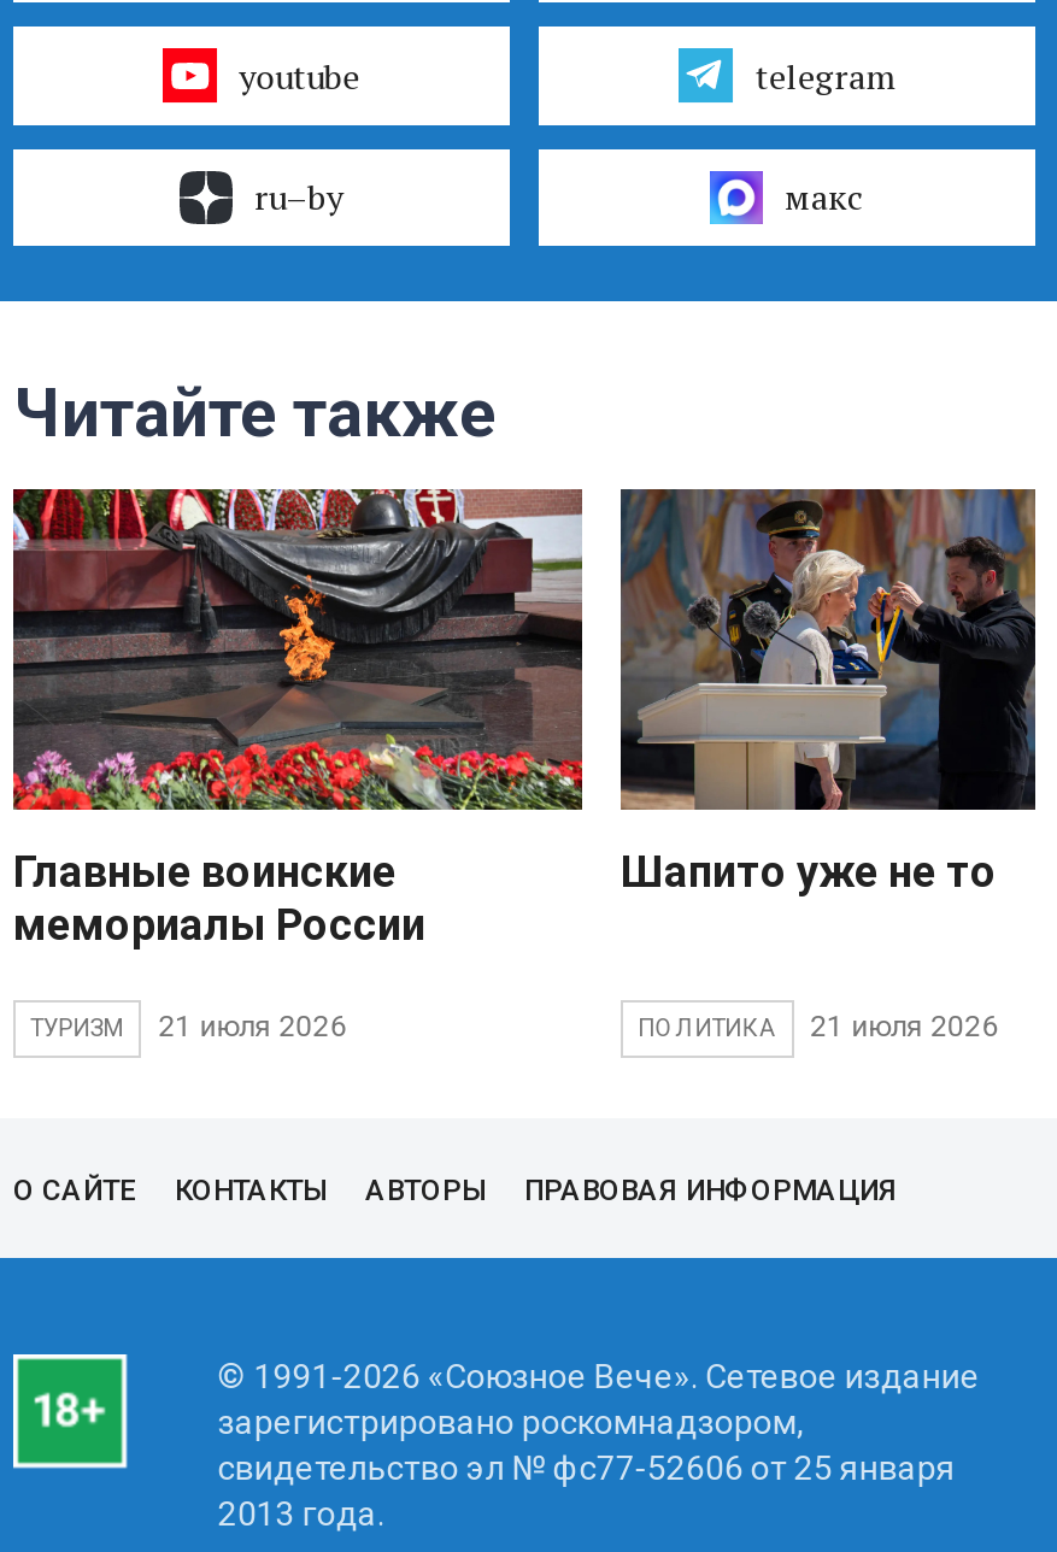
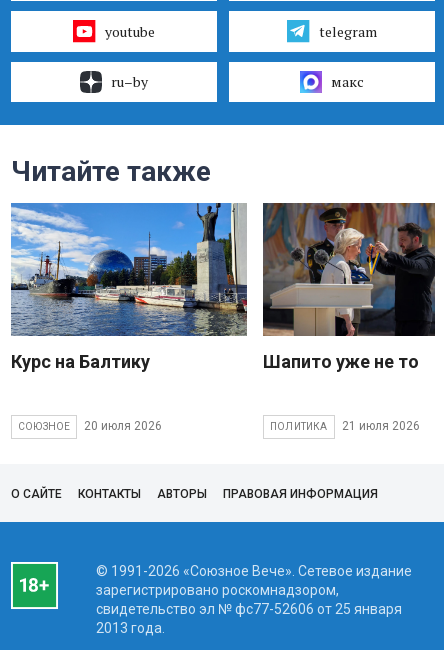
[11,487,585,949] [image] | Главные воинские | мемориалы России -> [10,202,248,372] [image] | Курс на Балтику
[30,1010,346,1044] ТУРИЗМ | 21 июля 2026 -> [18,419,162,433] СОЮЗНОЕ | 20 июля 2026

